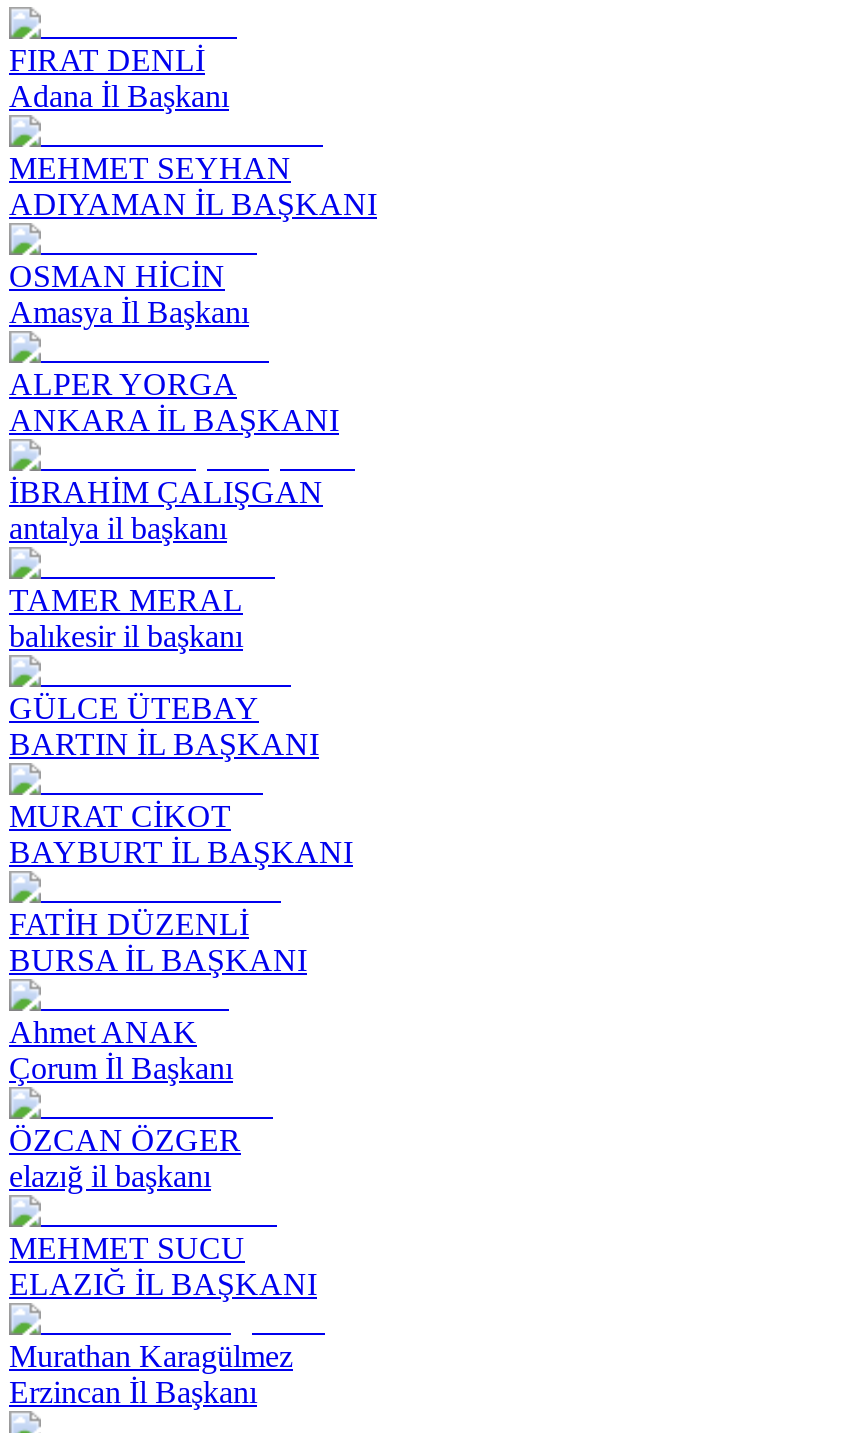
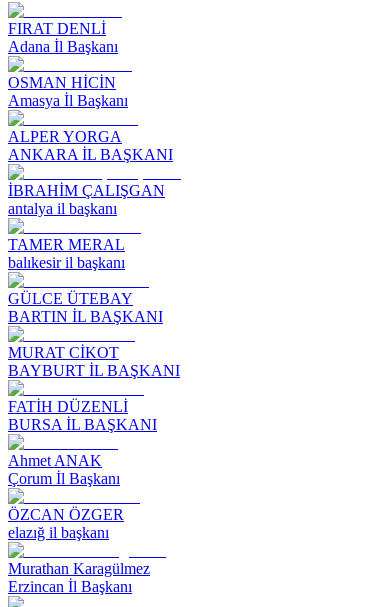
[9,151,377,221] MEHMET SEYHAN | ADIYAMAN İL BAŞKANI -> none
[9,1231,317,1301] MEHMET SUCU | ELAZIĞ İL BAŞKANI -> none

